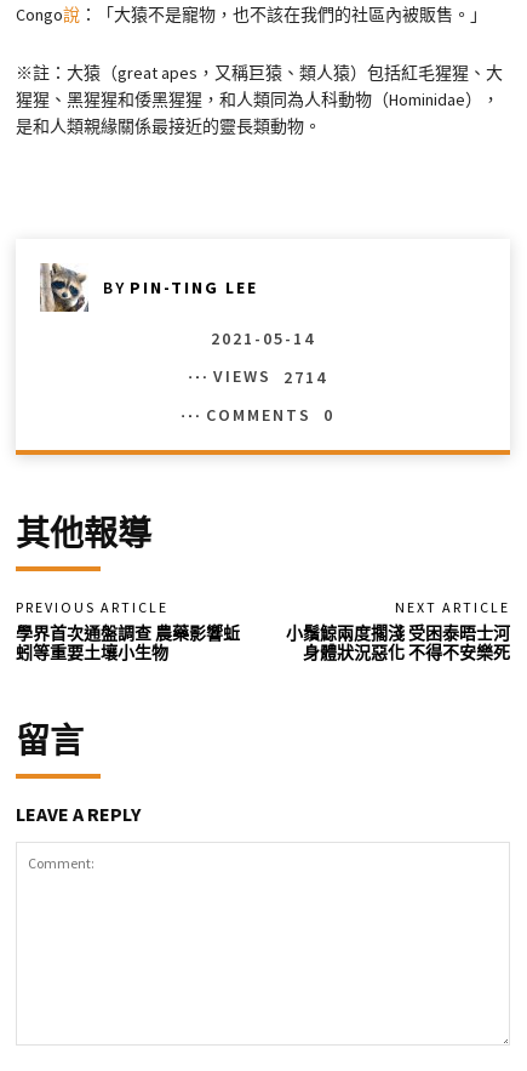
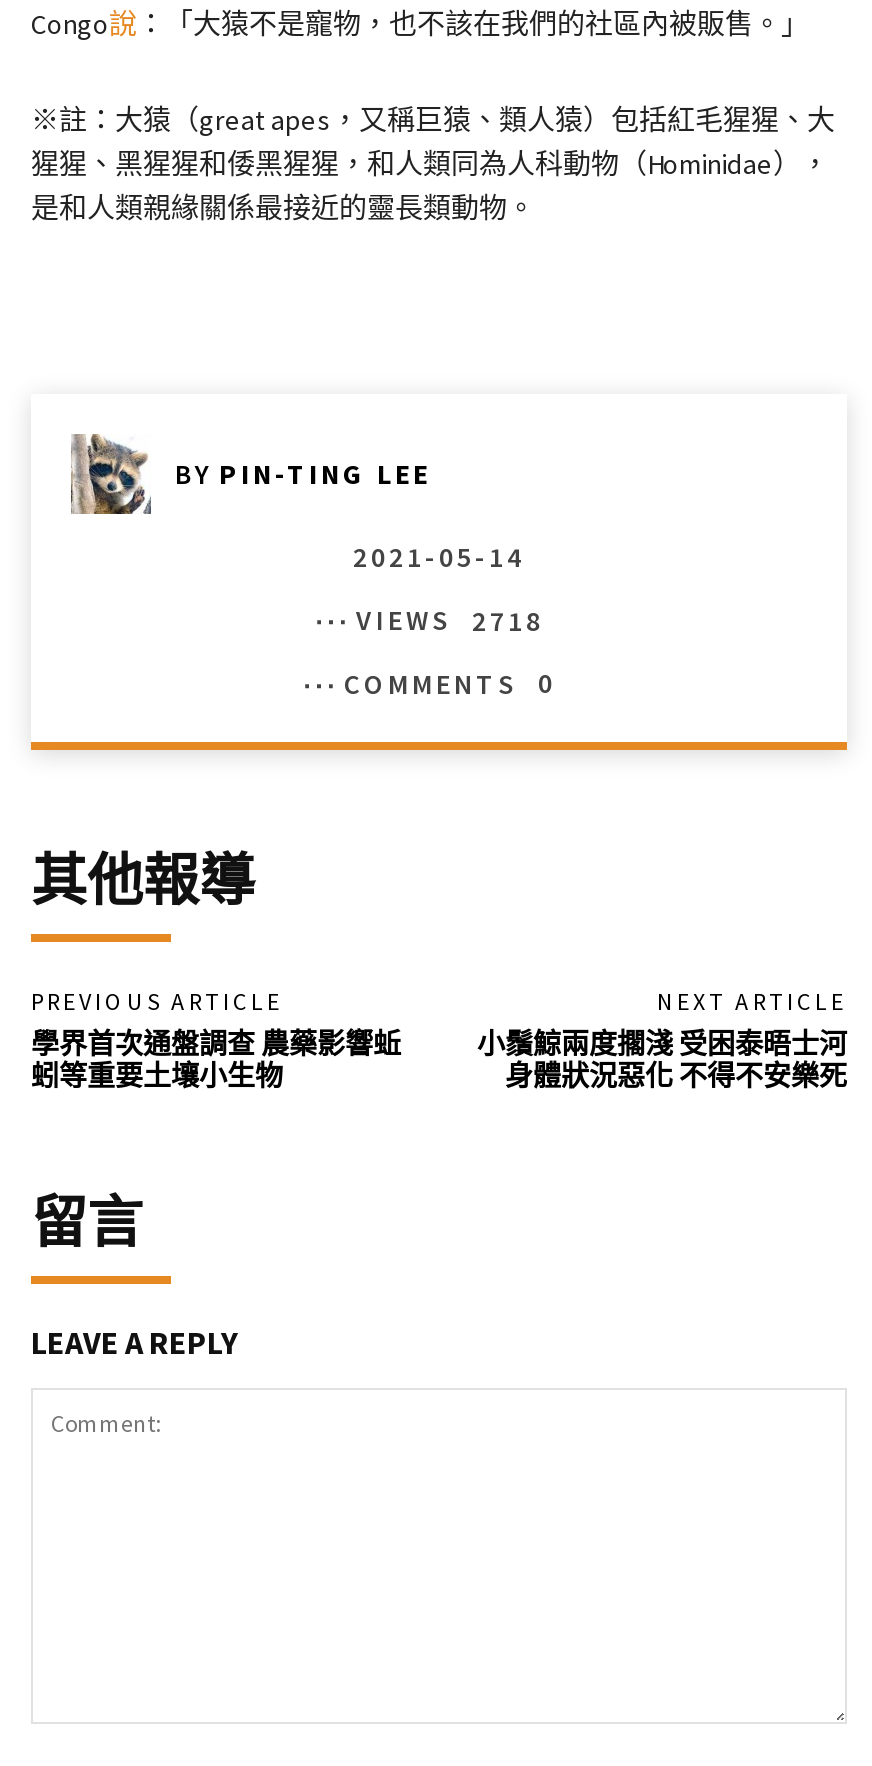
[213,365,326,387] VIEWS 2714 -> [356,602,544,638] VIEWS 2718

